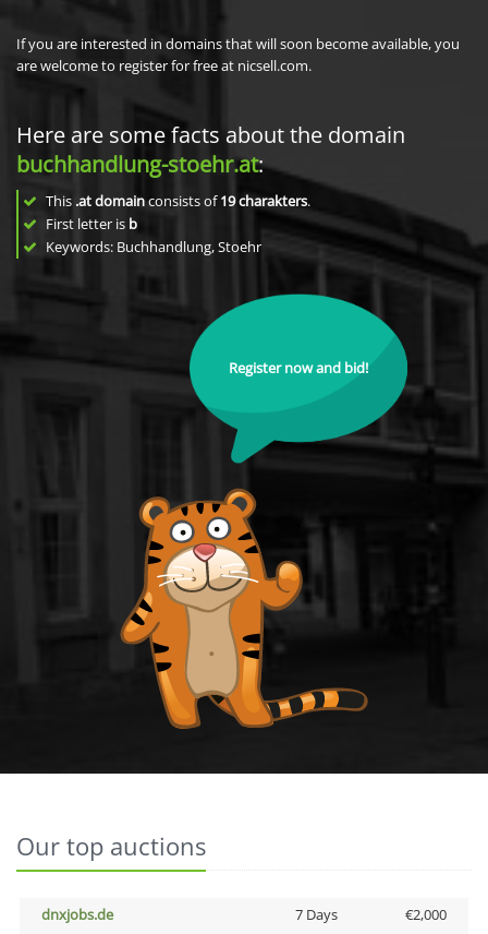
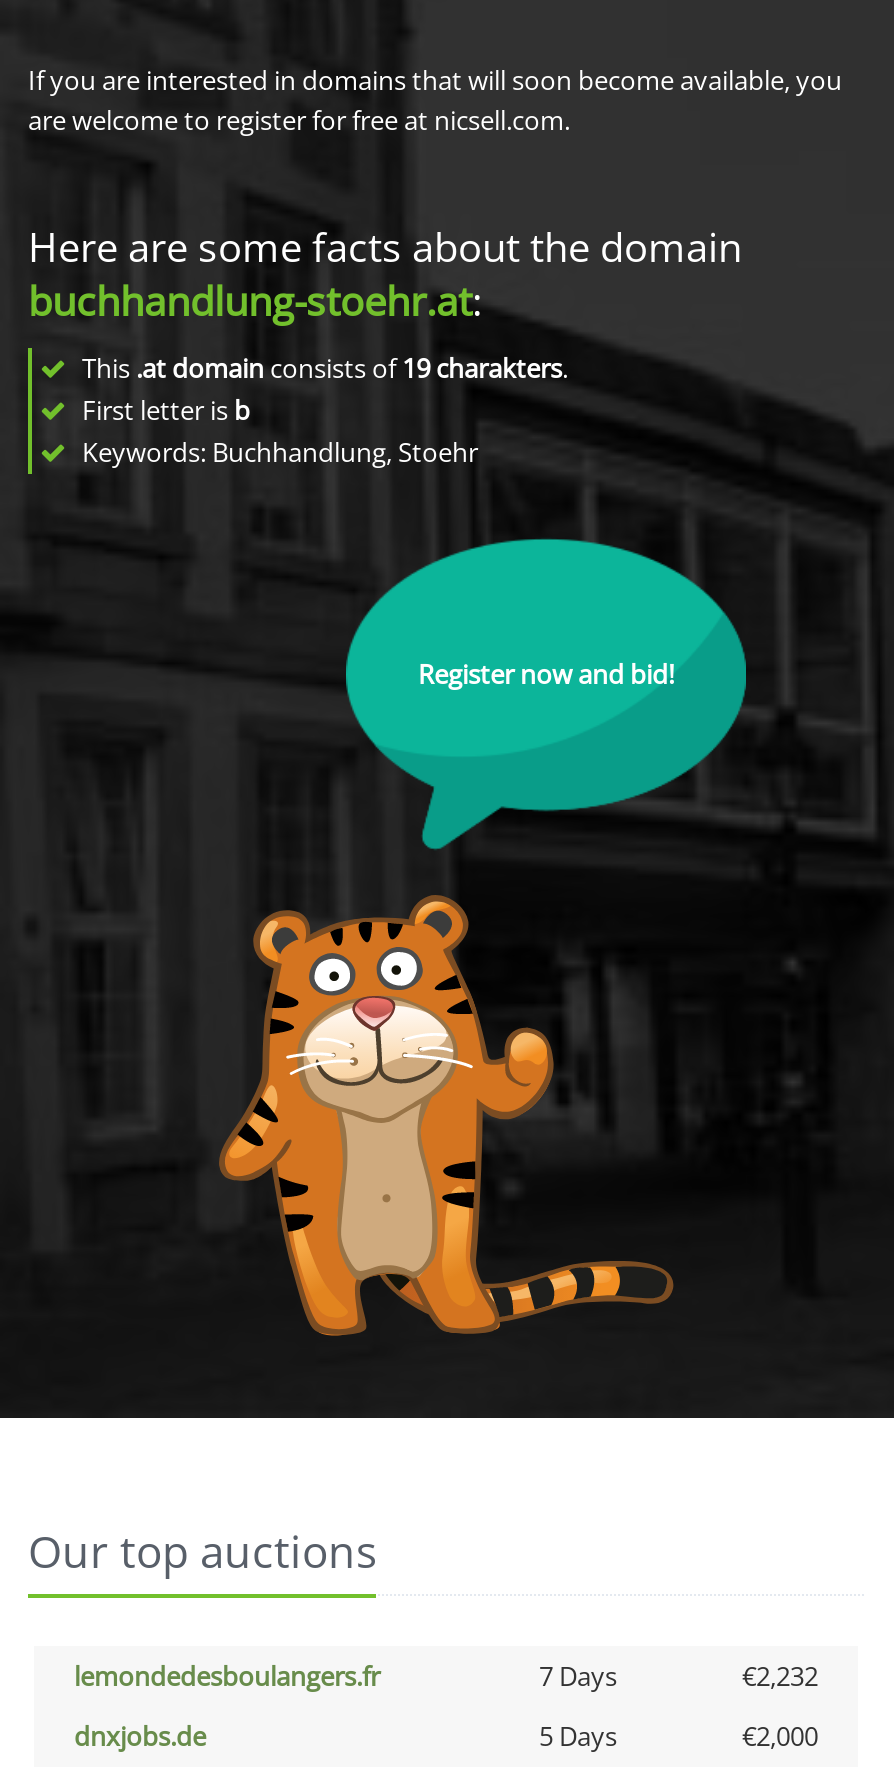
none -> [74,1658,818,1694] lemondedesboulangers.fr | 7 Days | €2,232
[295,905,337,924] 7 Days -> [539,1718,617,1754] 5 Days

